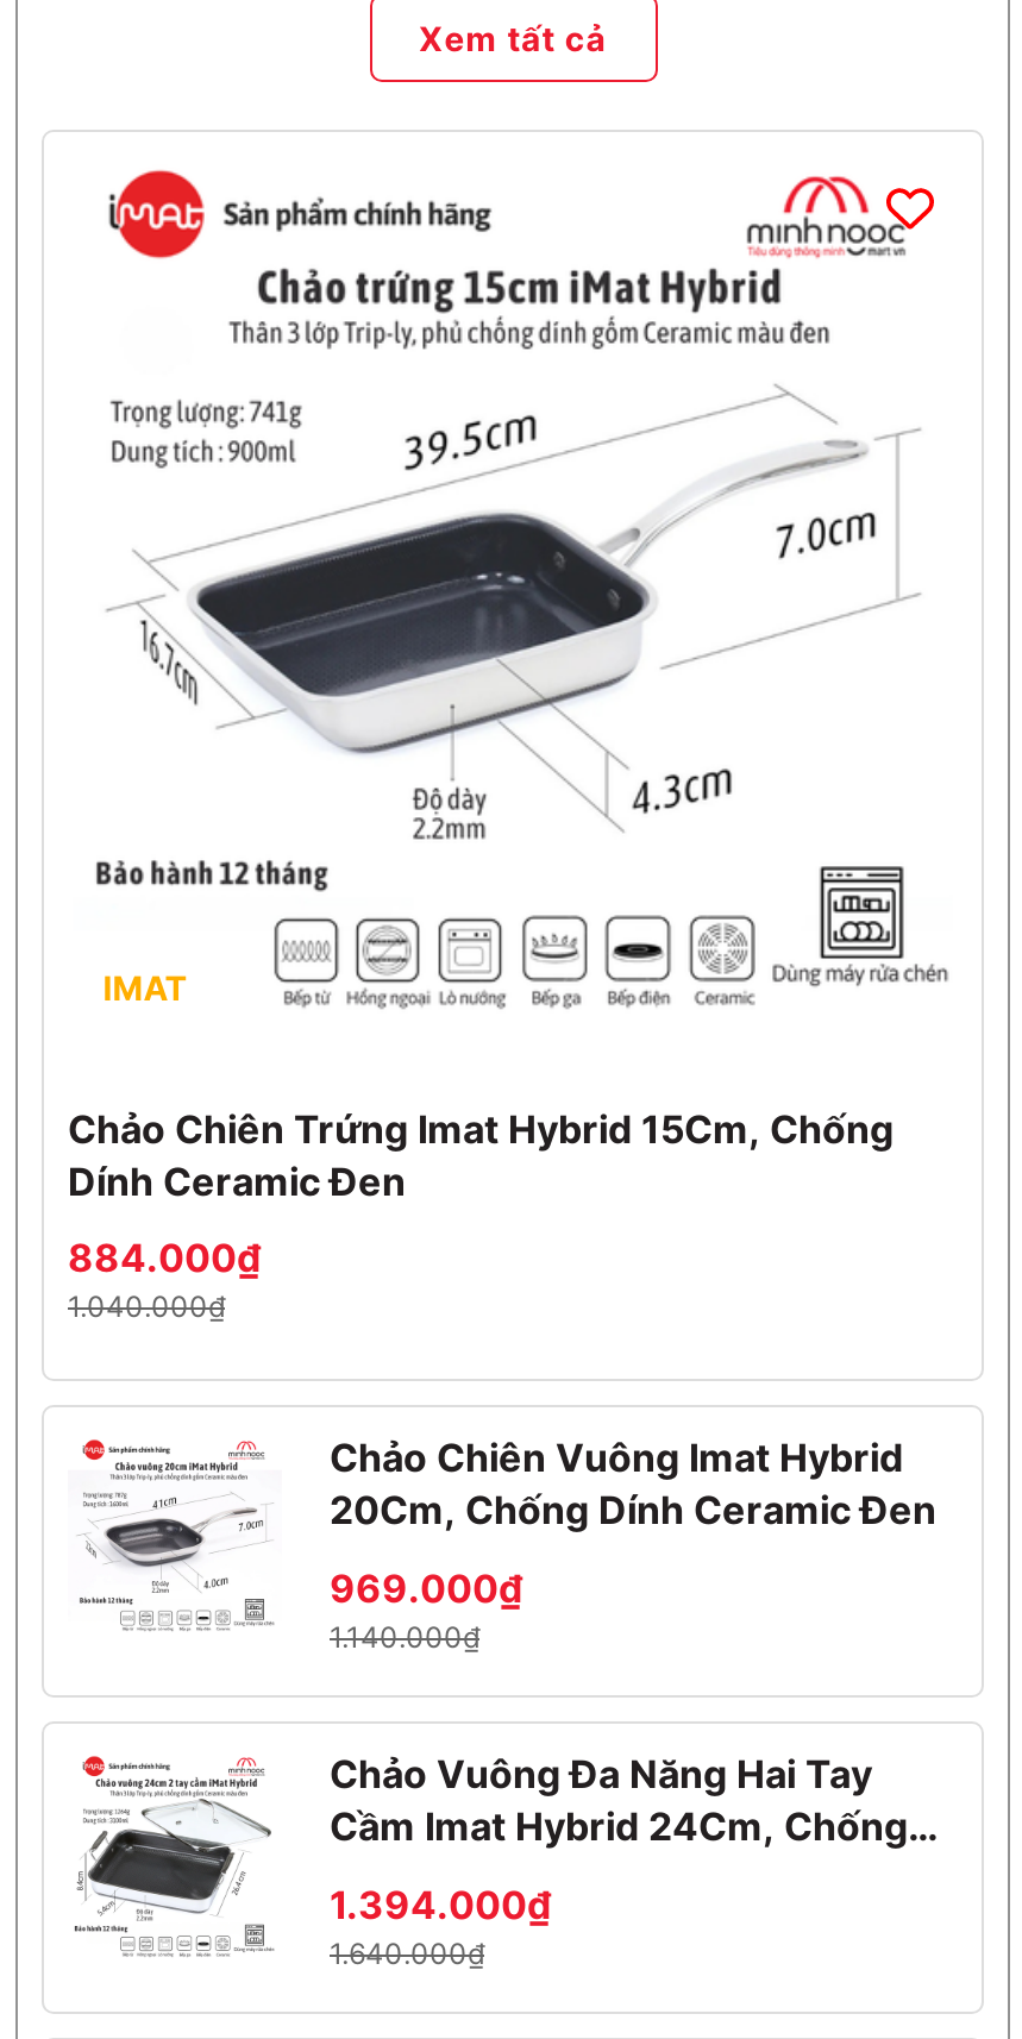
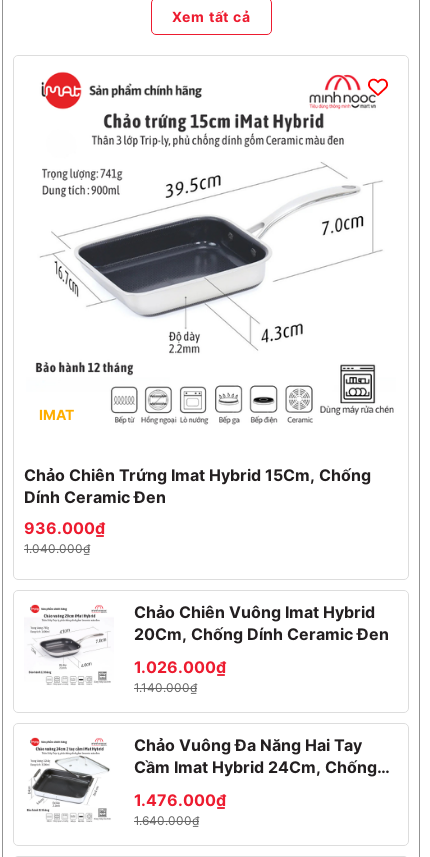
[68,1233,261,1281] 884.000₫ -> [24,518,105,538] 936.000₫
[330,1564,522,1612] 969.000₫ -> [134,657,226,677] 1.026.000₫
[330,1881,551,1928] 1.394.000₫ -> [134,790,226,810] 1.476.000₫

